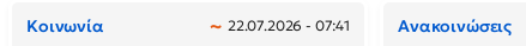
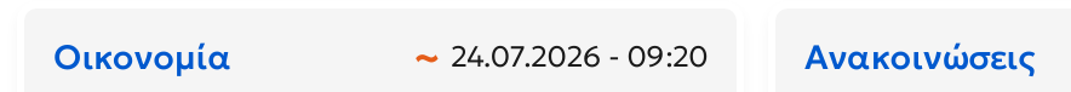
[26,15,350,37] Κοινωνία | 22.07.2026 - 07:41 -> [53,35,708,79] Οικονομία | 24.07.2026 - 09:20

